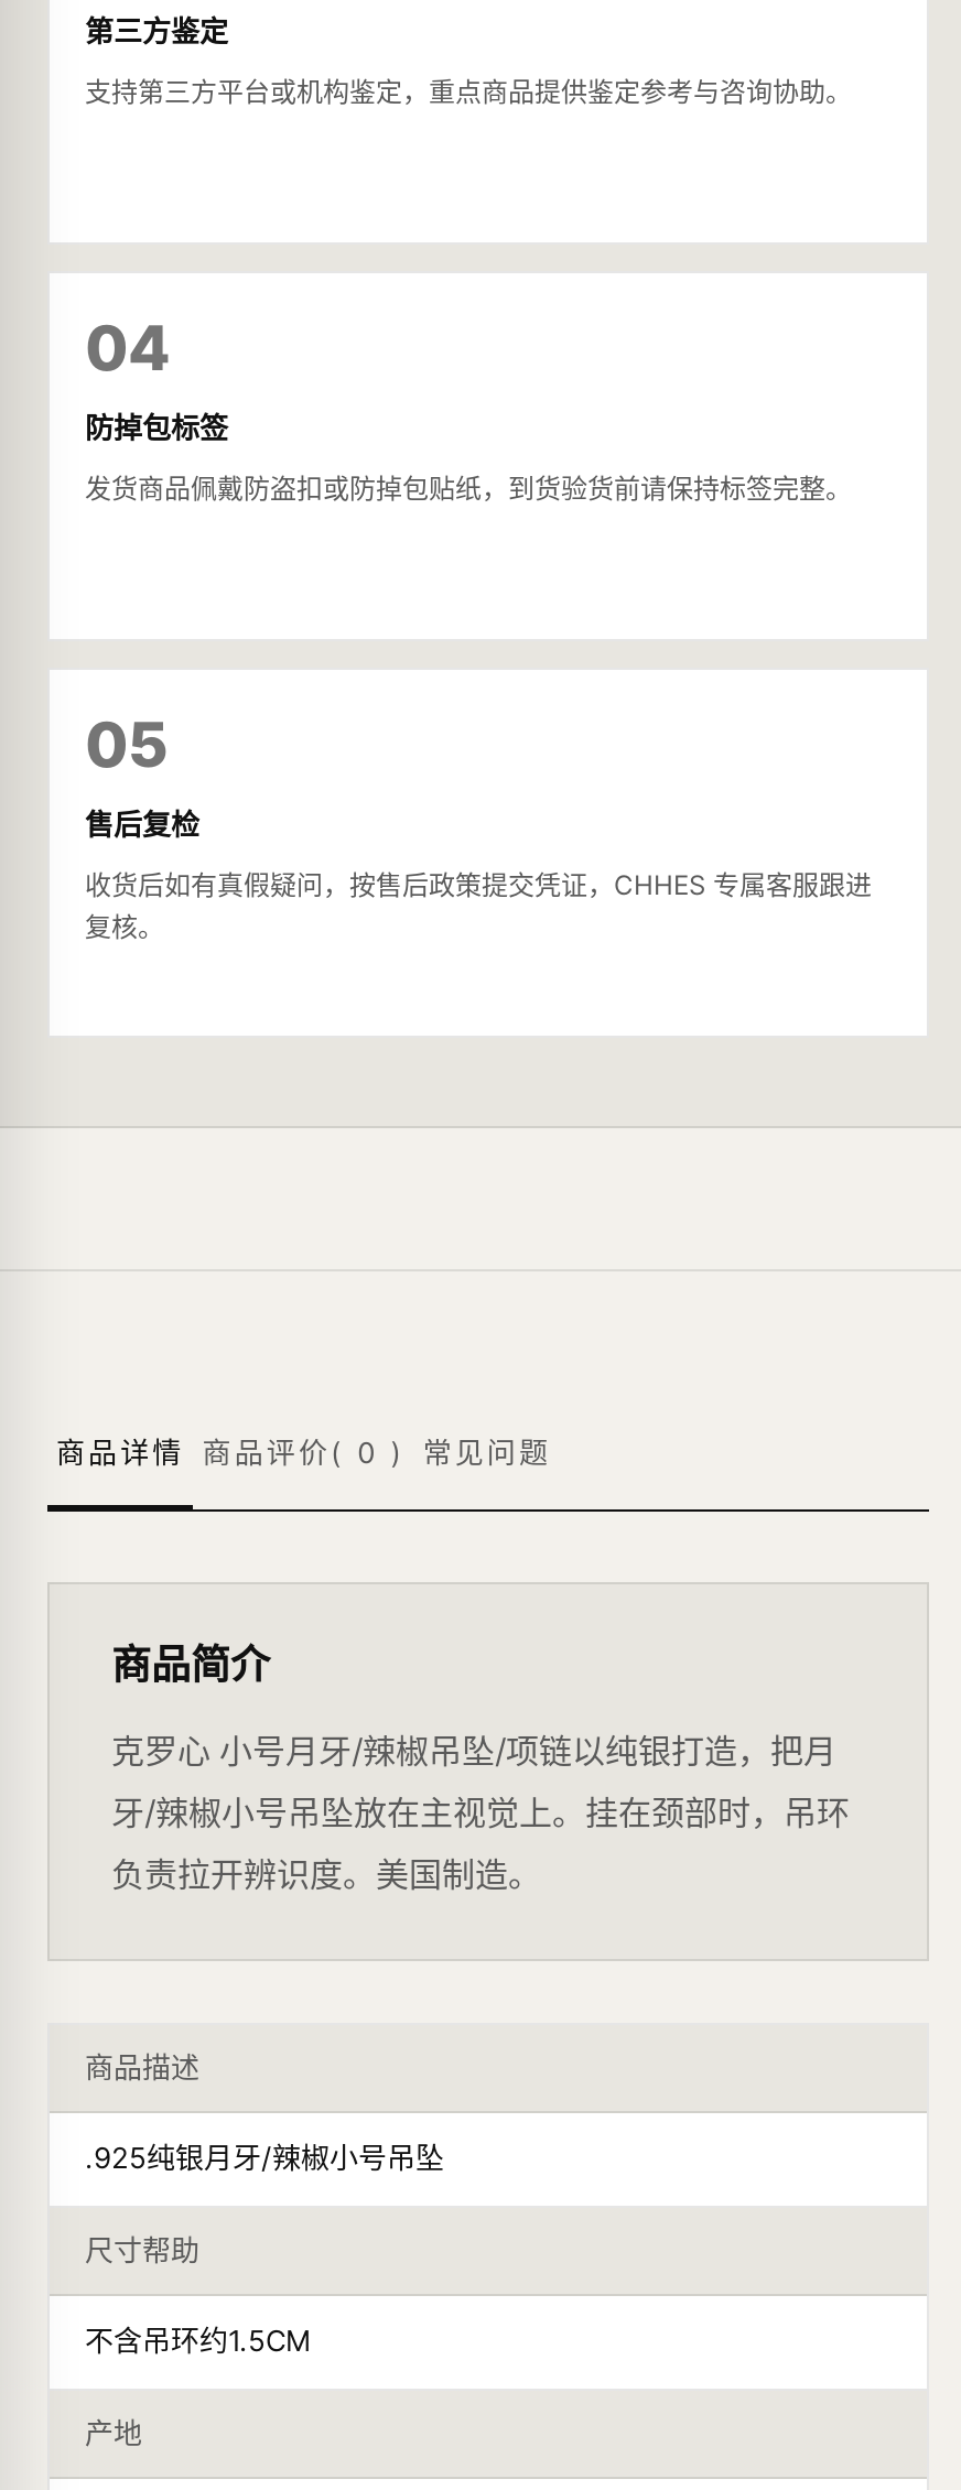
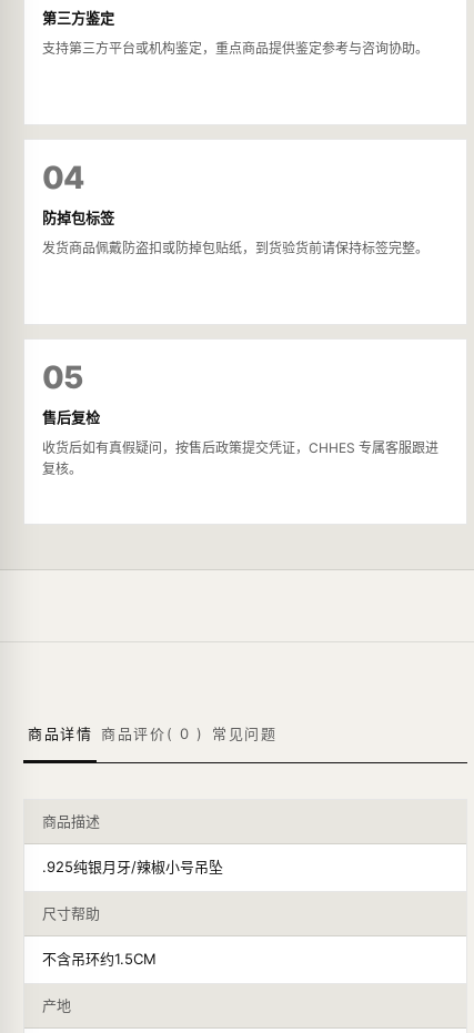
[111,1642,850,1895] 商品简介 | 克罗心 小号月牙/辣椒吊坠/项链以纯银打造，把月 | 牙/辣椒小号吊坠放在主视觉上。挂在颈部时，吊环 | 负责拉开辨识度。美国制造。 -> none

